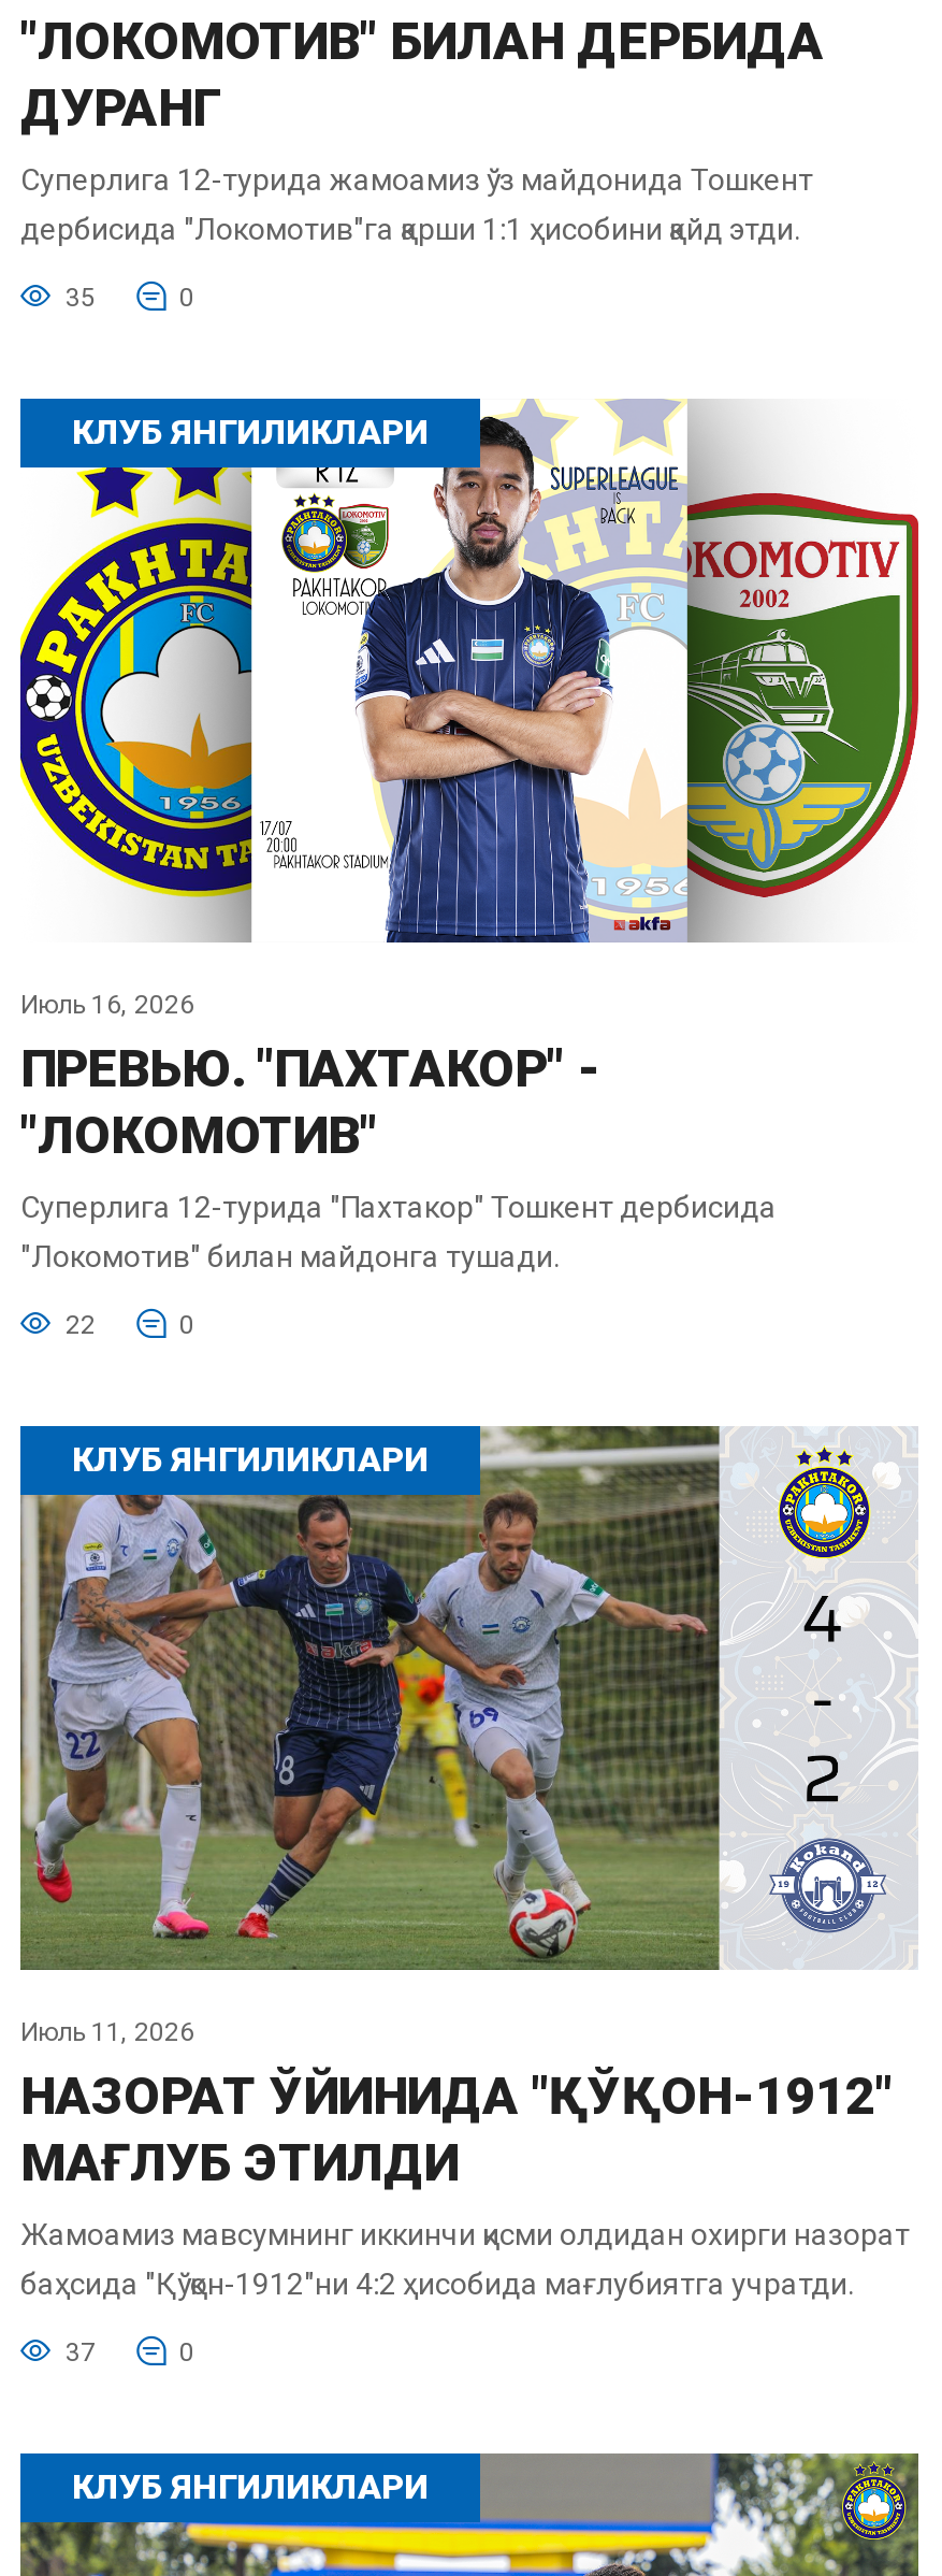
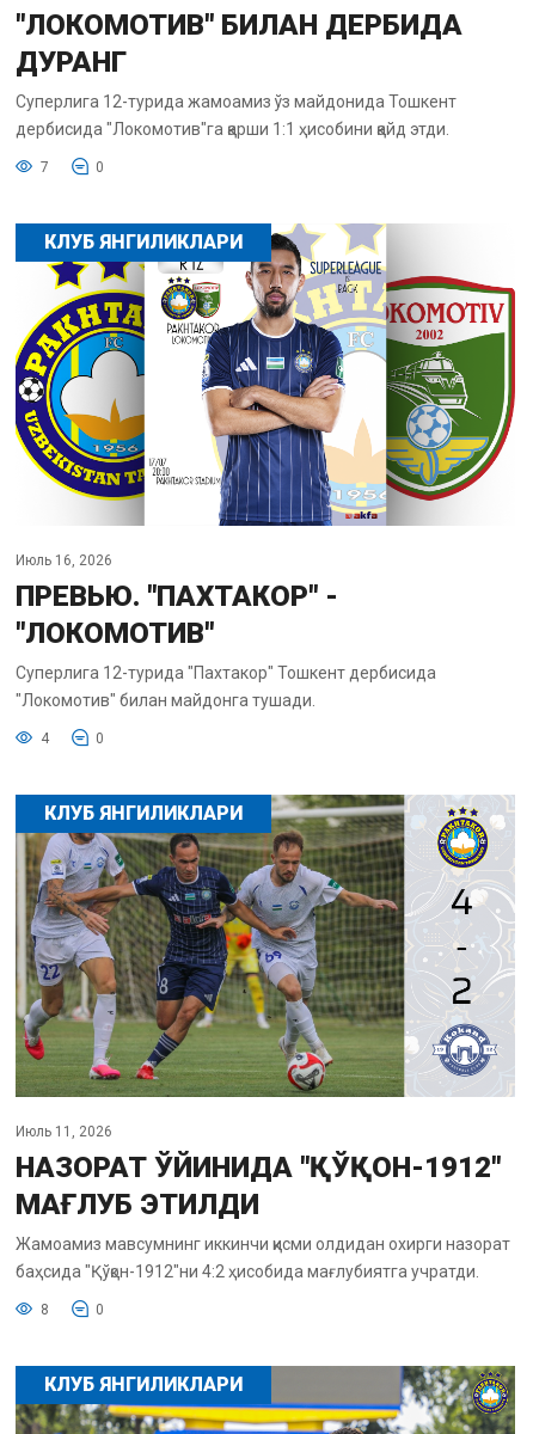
[66,282,96,312] 35 -> [41,159,49,175] 7
[66,1310,96,1340] 22 -> [41,730,49,747] 4
[66,2337,96,2368] 37 -> [41,1301,49,1318] 8

